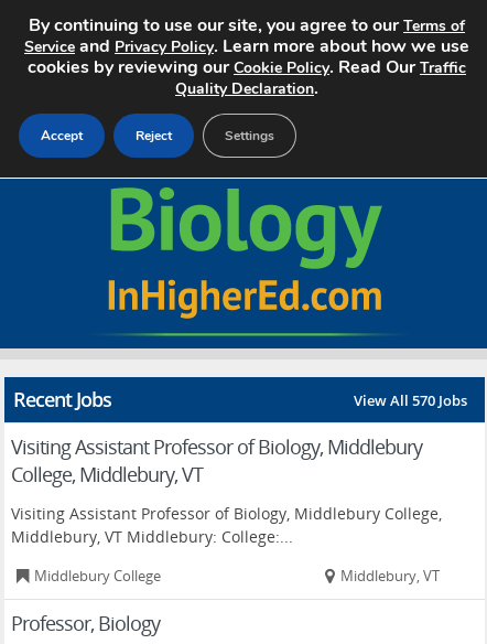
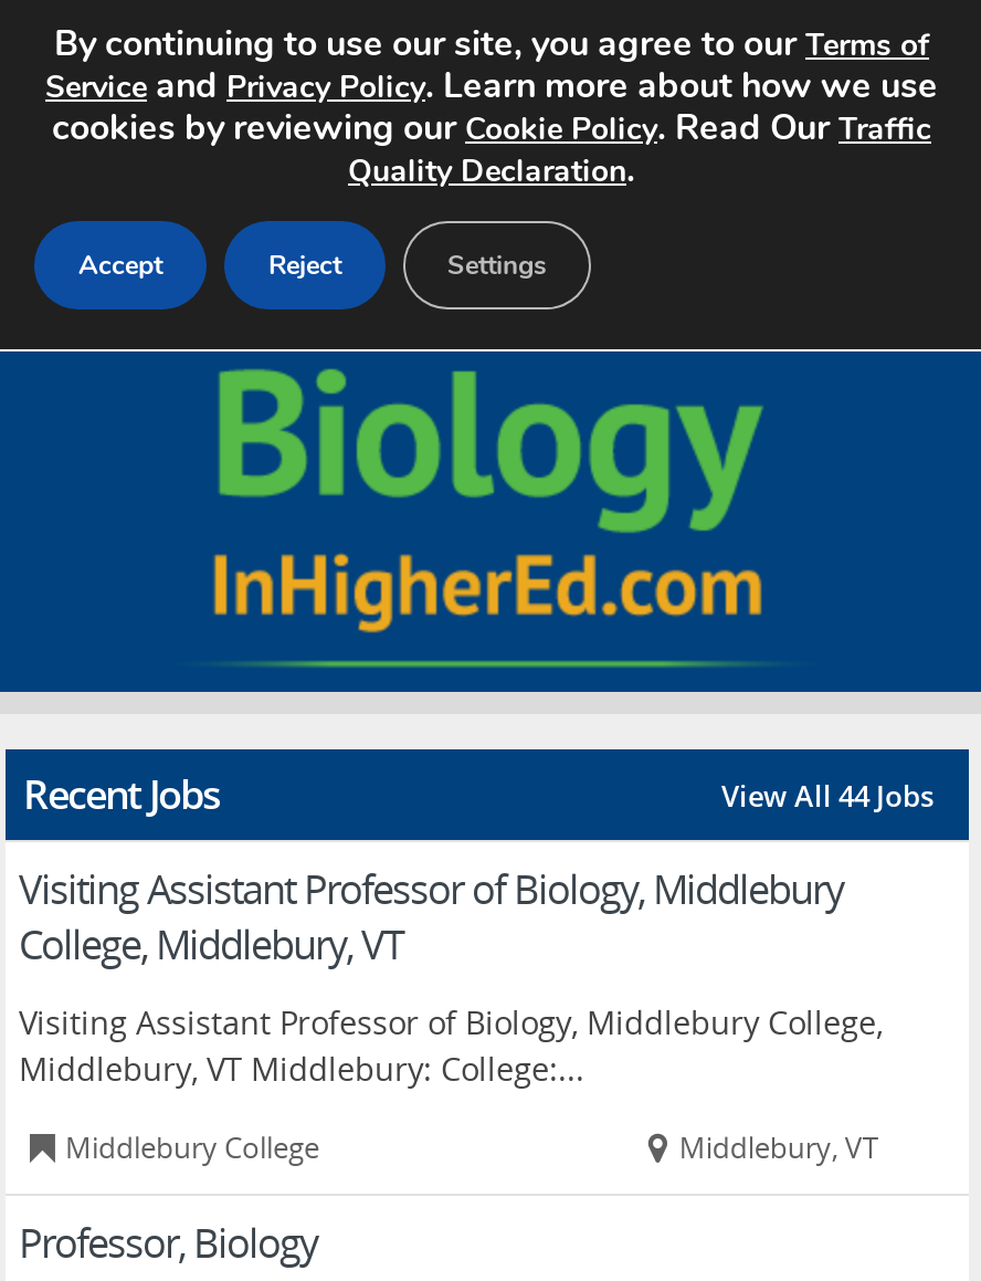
[354,390,467,410] View All 570 Jobs -> [721,775,933,815] View All 44 Jobs

